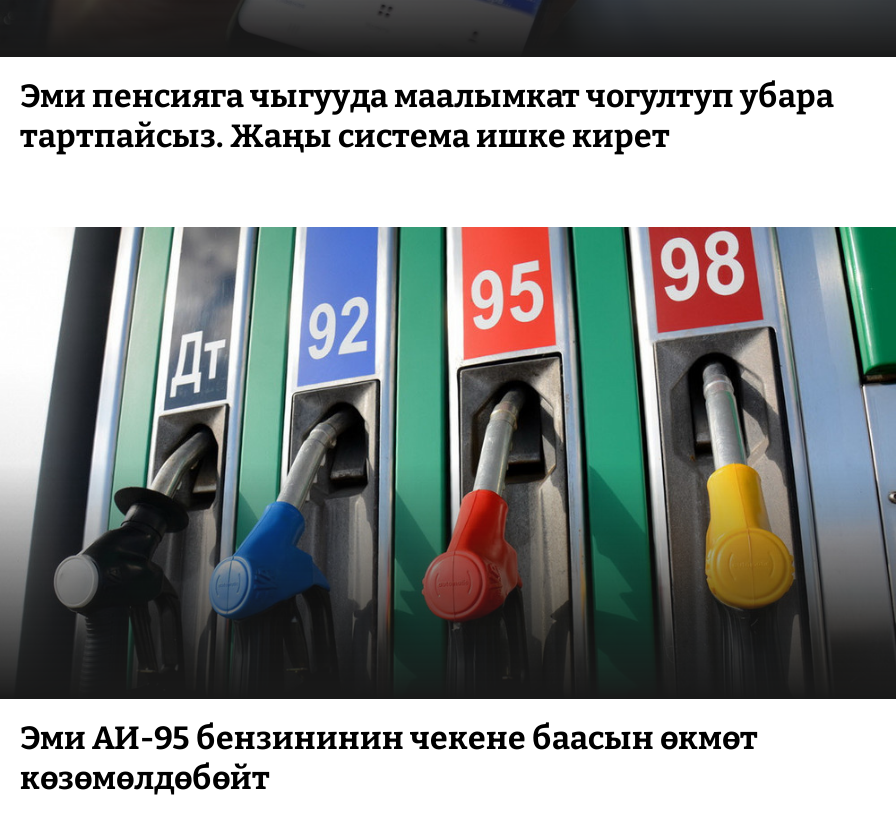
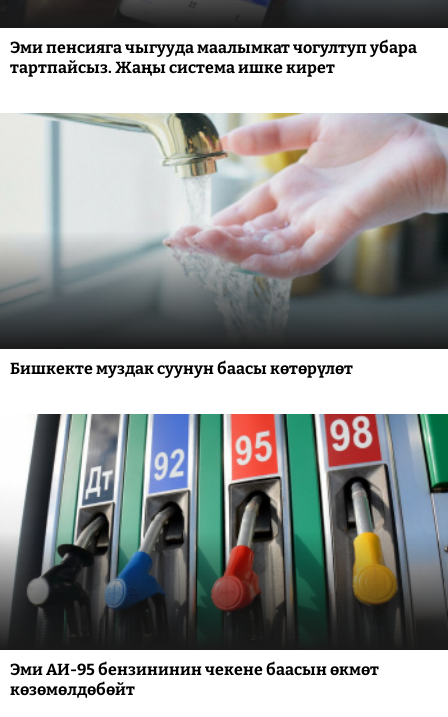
none -> [10,112,445,378] [image] | Бишкекте муздак суунун баасы көтөрүлөт

